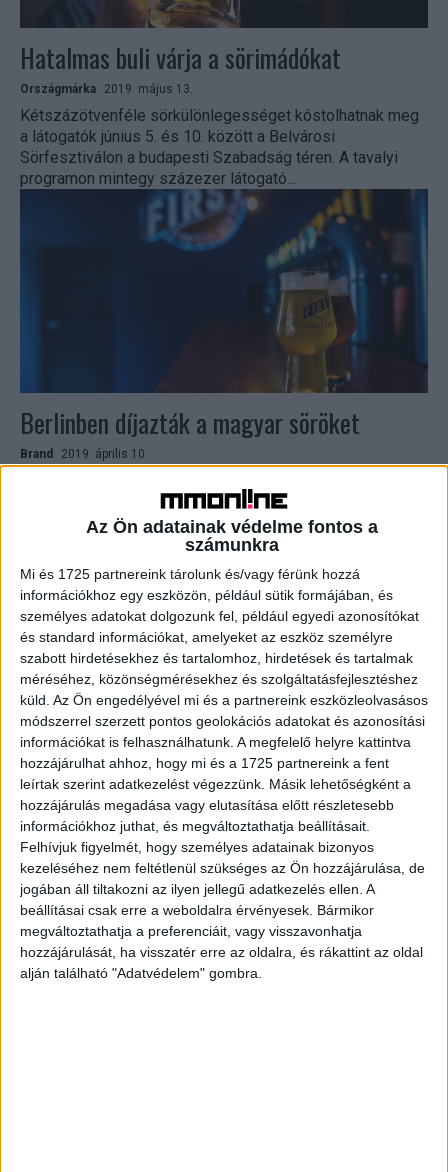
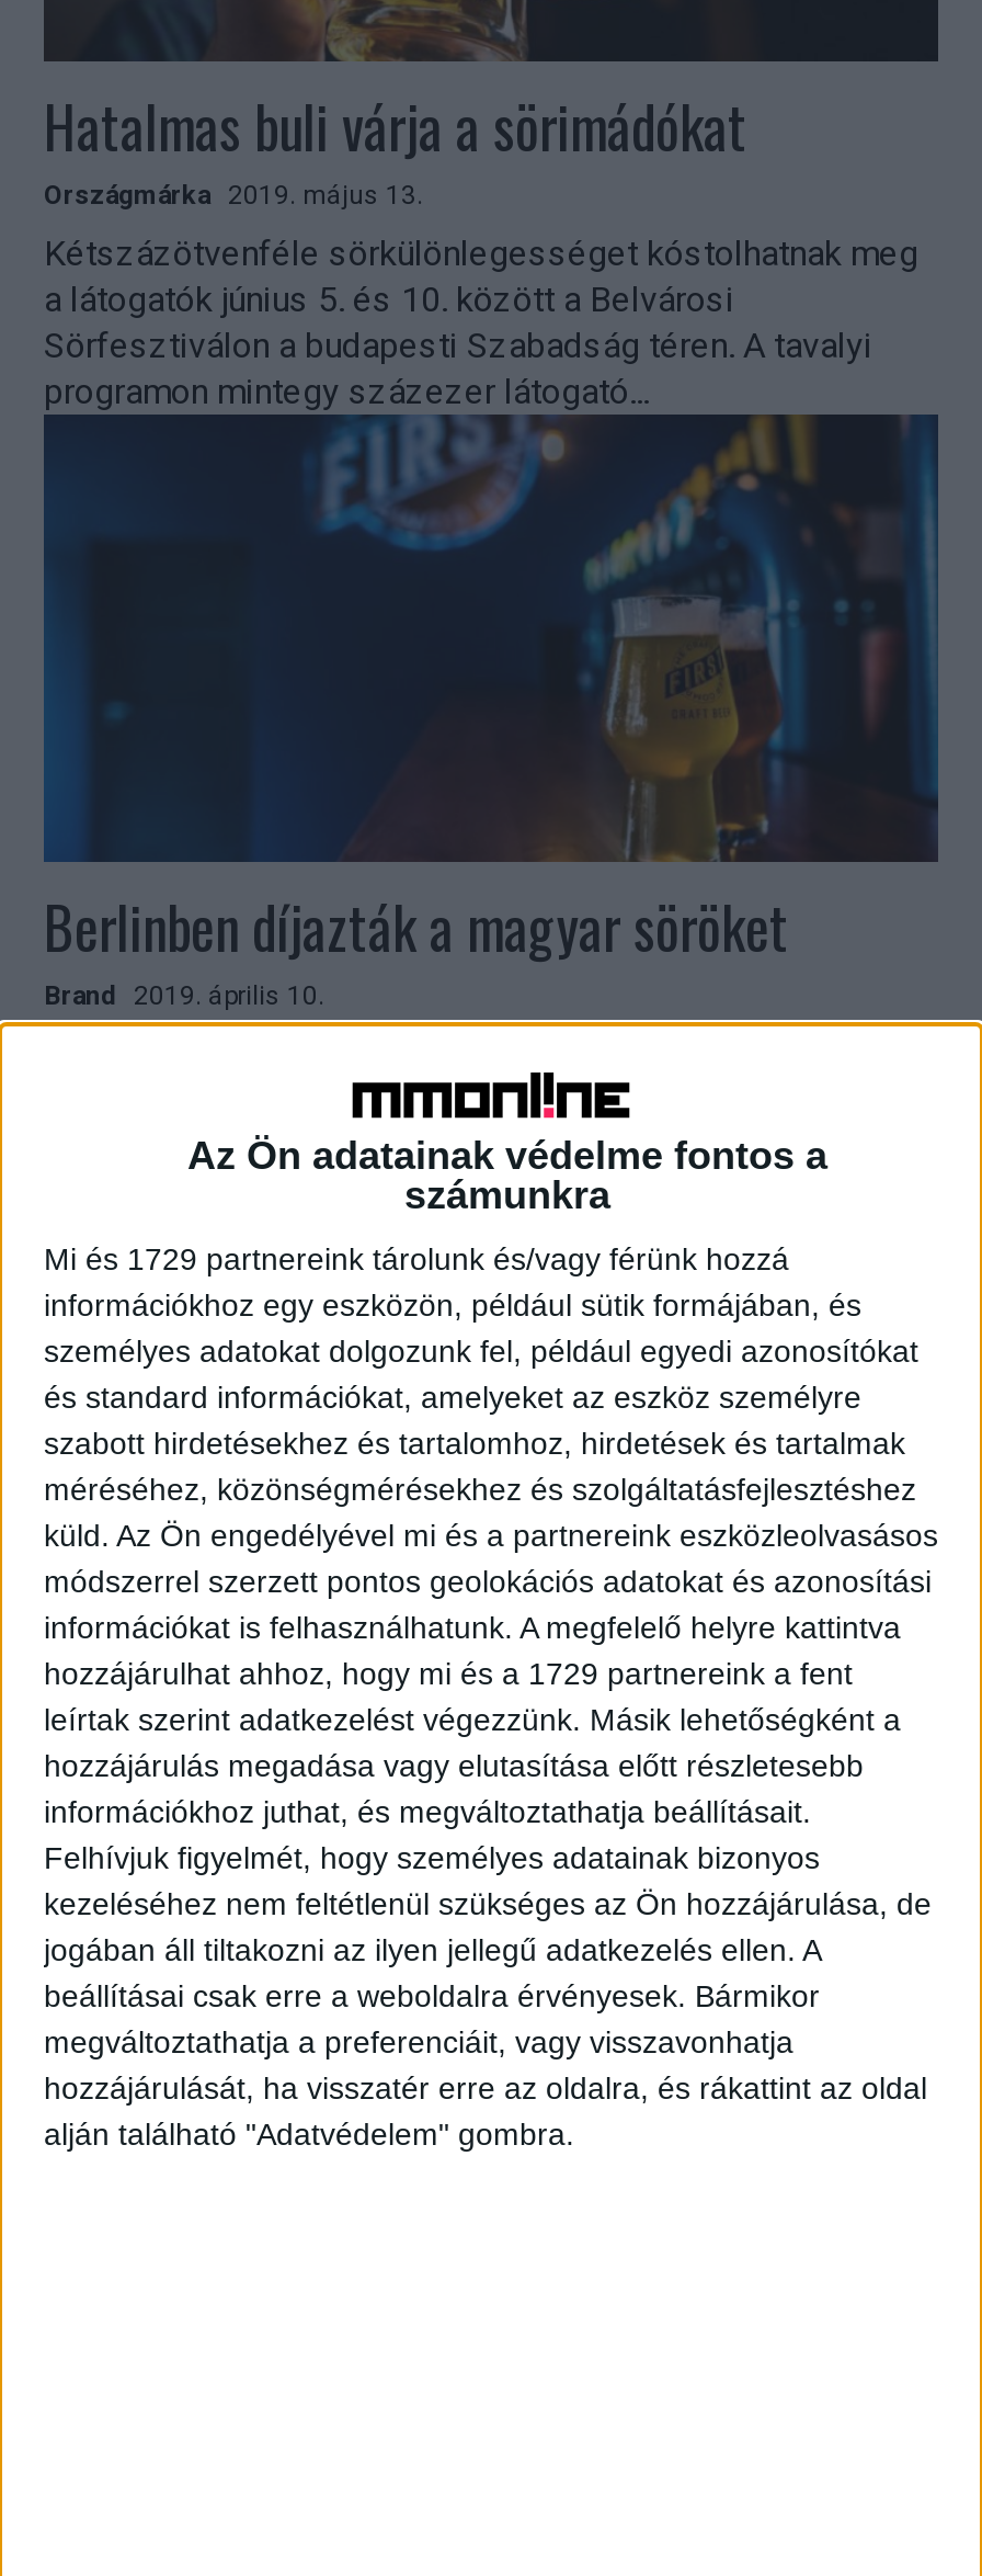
[20,566,360,582] Mi és 1725 partnereink tárolunk és/vagy férünk hozzá -> [44,1242,789,1277] Mi és 1729 partnereink tárolunk és/vagy férünk hozzá
[20,755,389,771] hozzájárulhat ahhoz, hogy mi és a 1725 partnereink a fent -> [44,1657,853,1692] hozzájárulhat ahhoz, hogy mi és a 1729 partnereink a fent

